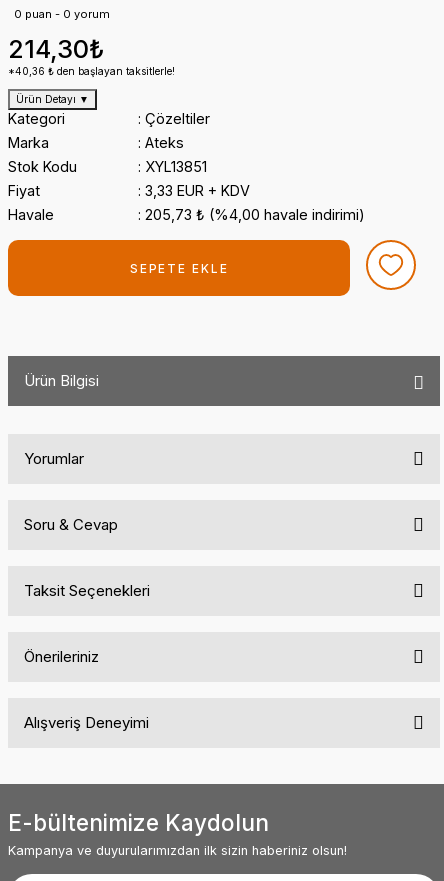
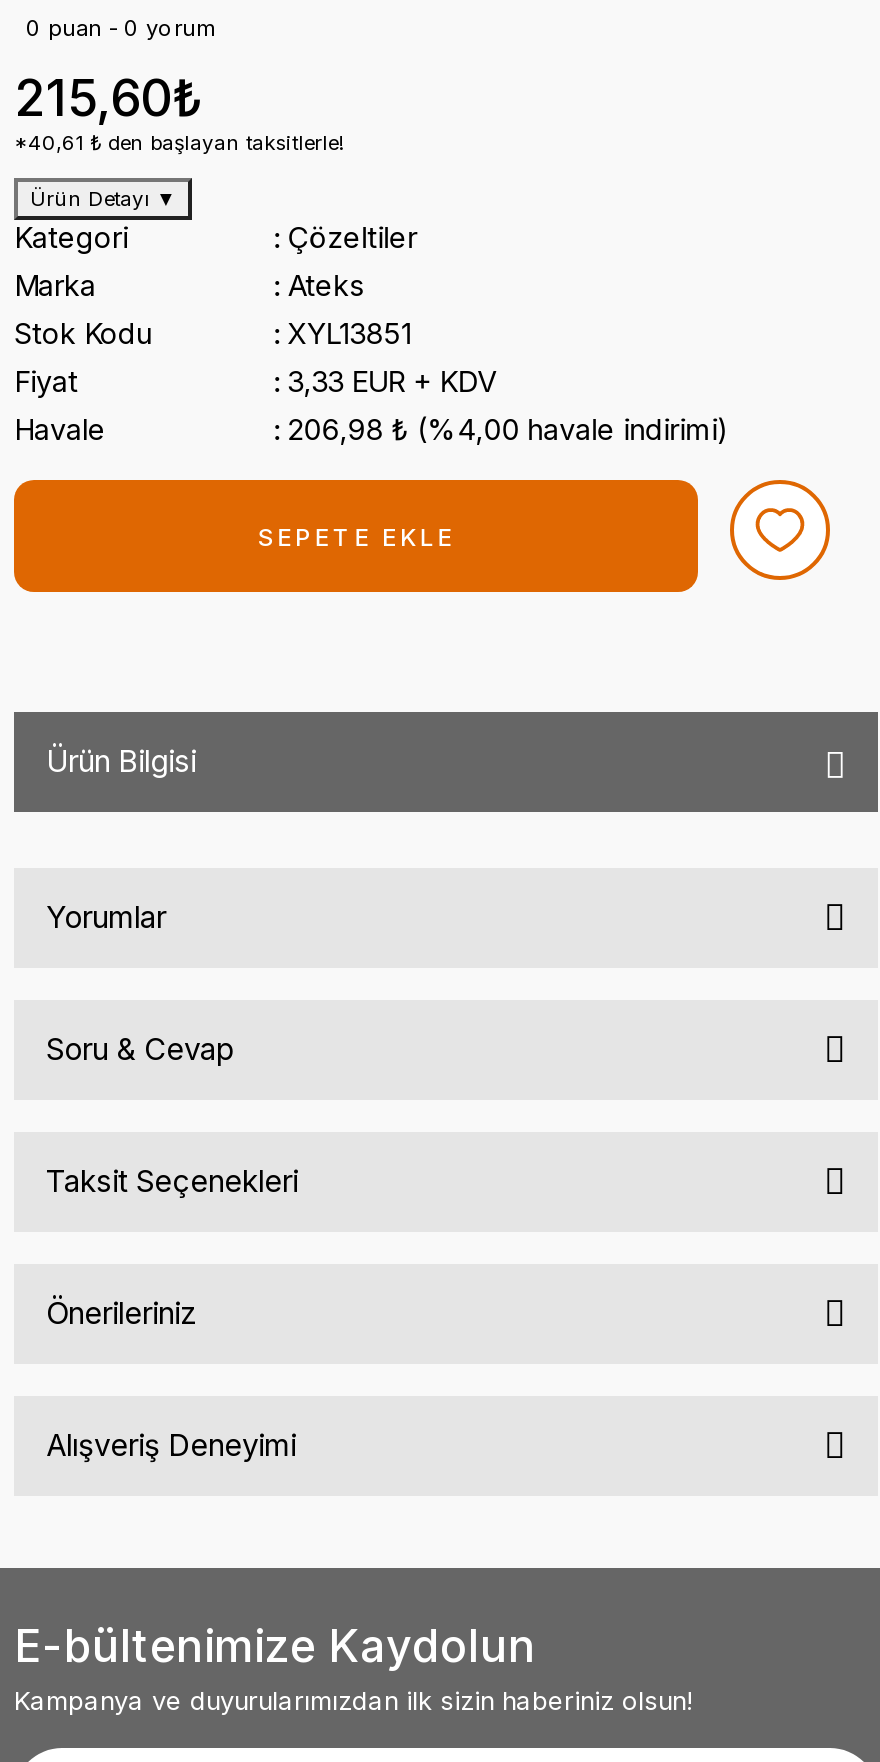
[8,34,104,64] 214,30₺ -> [14,68,202,128] 215,60₺
[8,65,175,77] *40,36 ₺ den başlayan taksitlerle! -> [14,130,344,154] *40,61 ₺ den başlayan taksitlerle!
[145,206,365,223] 205,73 ₺ (%4,00 havale indirimi) -> [287,412,729,446] 206,98 ₺ (%4,00 havale indirimi)

